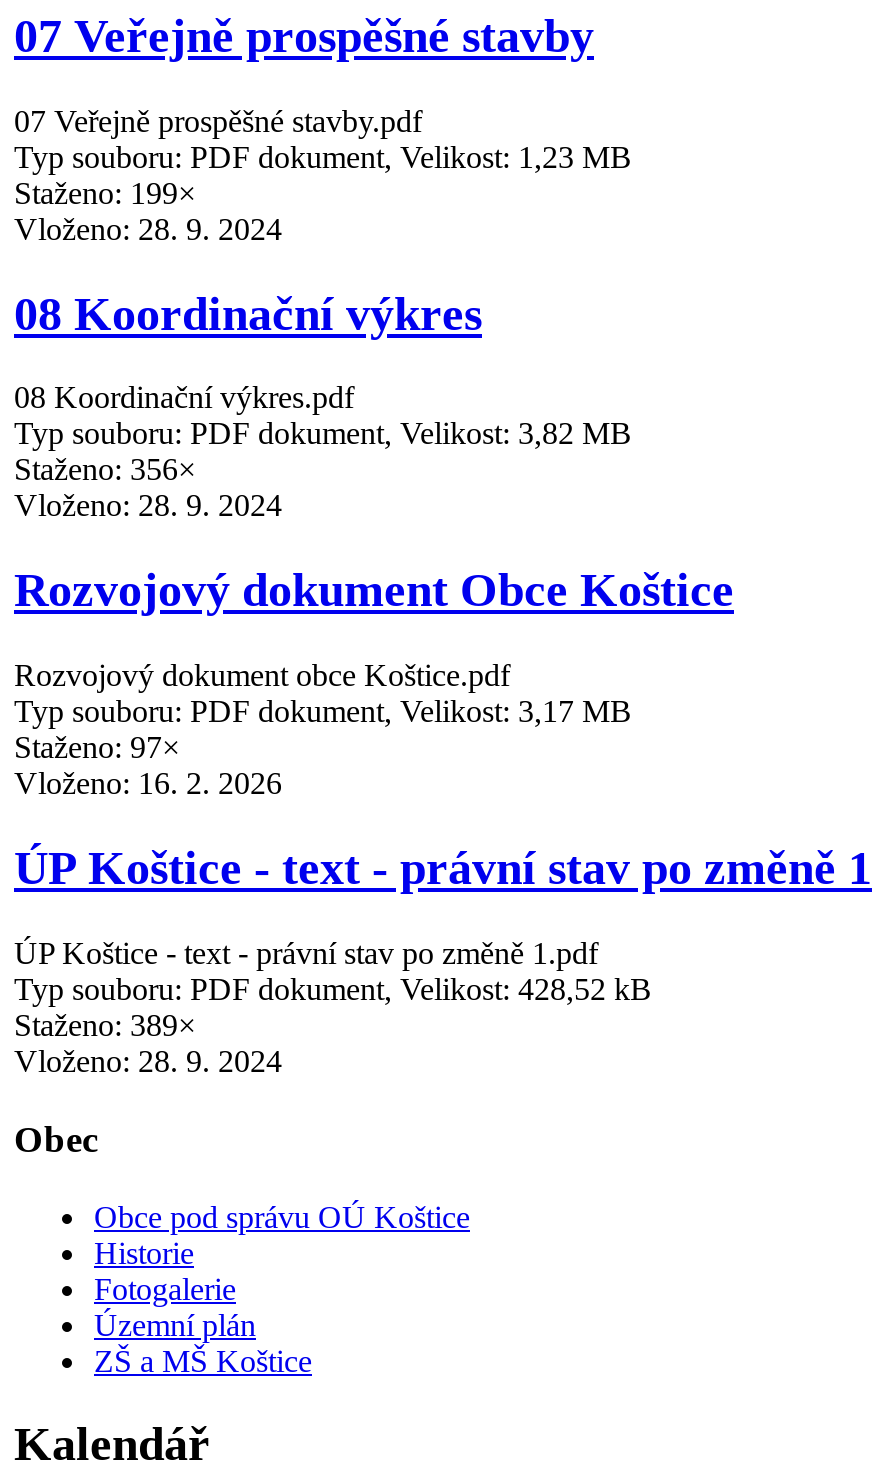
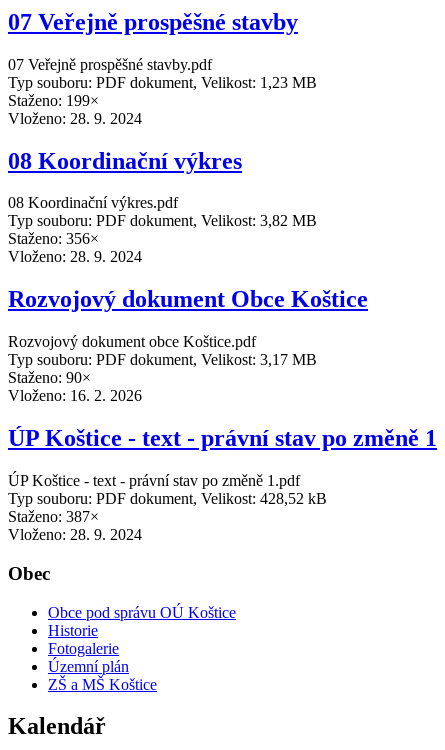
[14,731,180,765] Staženo: 97× -> [8,369,91,386] Staženo: 90×
[14,1008,196,1042] Staženo: 389× -> [8,508,99,525] Staženo: 387×

